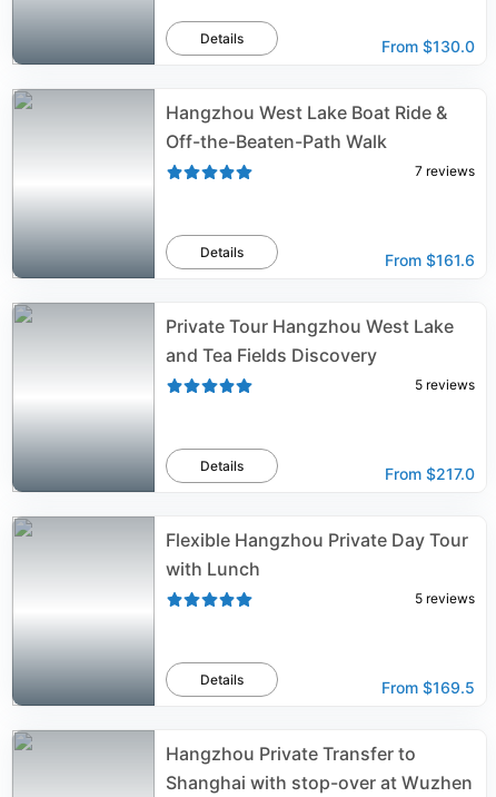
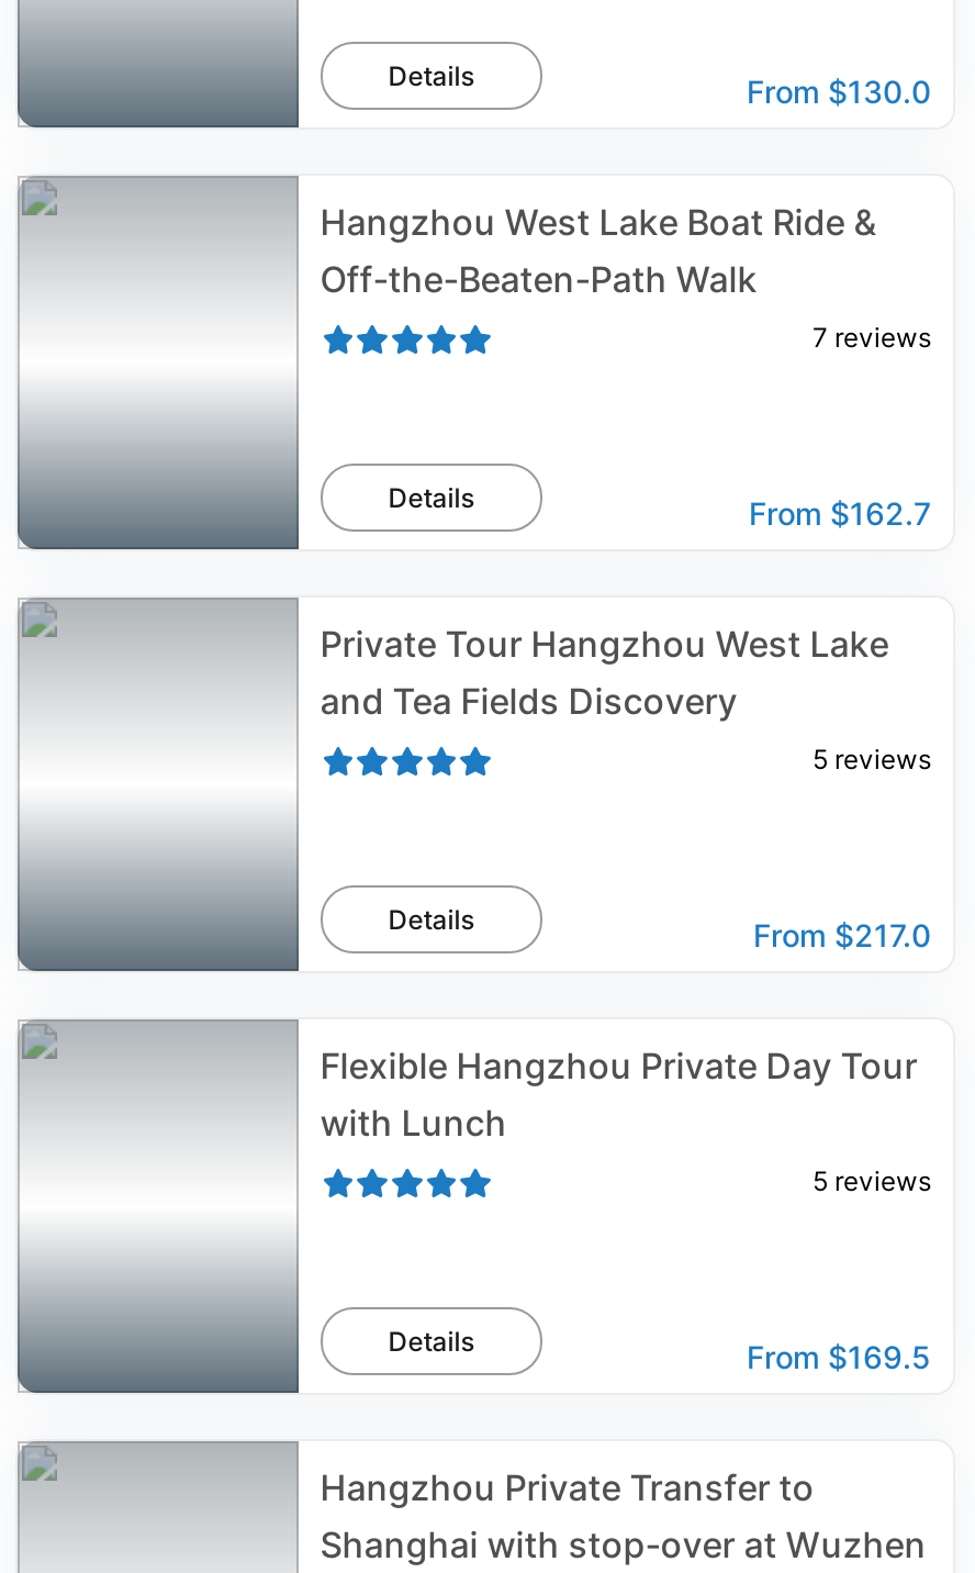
[385,250,475,269] From $161.6 -> [749,494,931,532] From $162.7

